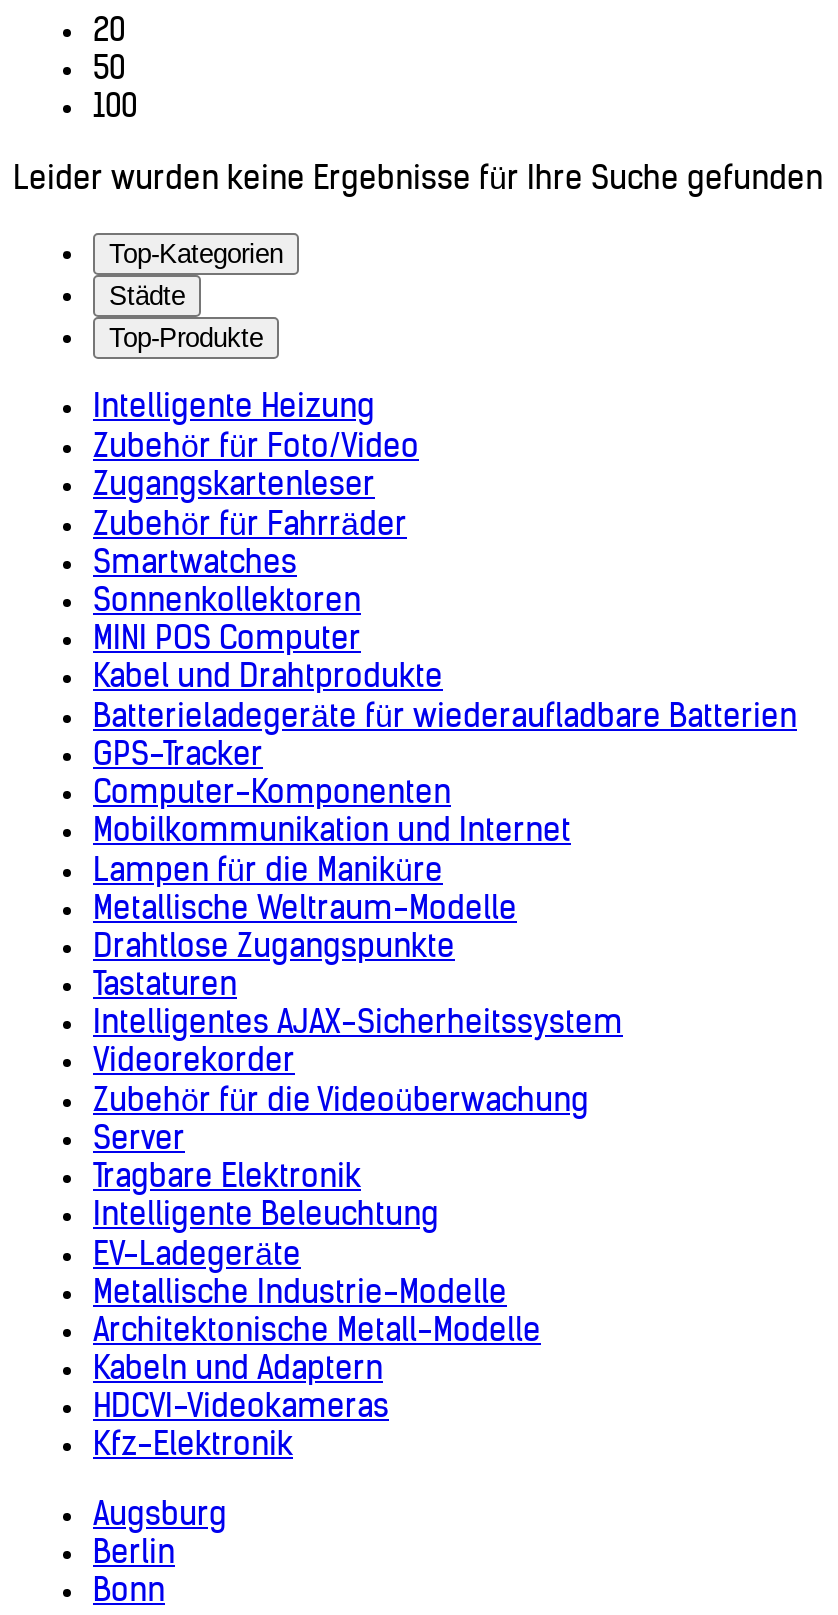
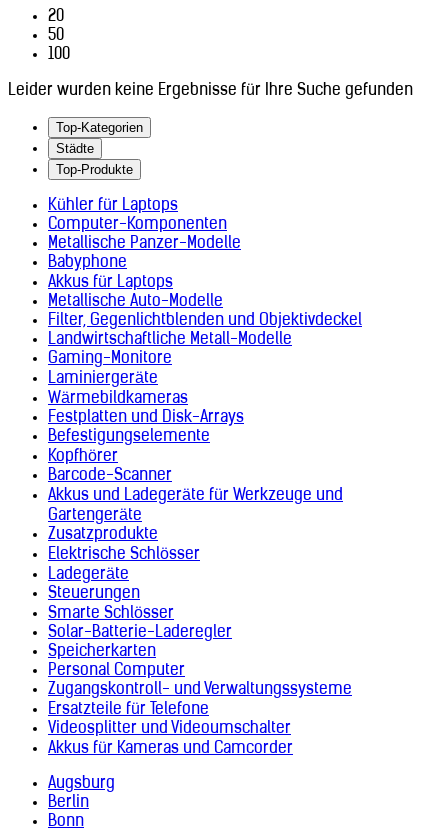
[93,394,797,774] Intelligente Heizung | Zubehör für Foto/Video | Zugangskartenleser | Zubehör für Fahrräder | Smartwatches | Sonnenkollektoren | MINI POS Computer | Kabel und Drahtprodukte | Batterieladegeräte für wiederaufladbare Batterien | GPS-Tracker -> [48,198,178,214] Kühler für Laptops
moved [93,780,451,812] -> [48,217,227,233]: Computer-Komponenten
[93,818,623,1464] Mobilkommunikation und Internet | Lampen für die Maniküre | Metallische Weltraum-Modelle | Drahtlose Zugangspunkte | Tastaturen | Intelligentes AJAX-Sicherheitssystem | Videorekorder | Zubehör für die Videoüberwachung | Server | Tragbare Elektronik | Intelligente Beleuchtung | EV-Ladegeräte | Metallische Industrie-Modelle | Architektonische Metall-Modelle | Kabeln und Adaptern | HDCVI-Videokameras | Kfz-Elektronik -> [48,236,362,757] Metallische Panzer-Modelle | Babyphone | Akkus für Laptops | Metallische Auto-Modelle | Filter, Gegenlichtblenden und Objektivdeckel | Landwirtschaftliche Metall-Modelle | Gaming-Monitore | Laminiergeräte | Wärmebildkameras | Festplatten und Disk-Arrays | Befestigungselemente | Kopfhörer | Barcode-Scanner | Akkus und Ladegeräte für Werkzeuge und | Gartengeräte | Zusatzprodukte | Elektrische Schlösser | Ladegeräte | Steuerungen | Smarte Schlösser | Solar-Batterie-Laderegler | Speicherkarten | Personal Computer | Zugangskontroll- und Verwaltungssysteme | Ersatzteile für Telefone | Videosplitter und Videoumschalter | Akkus für Kameras und Camcorder

